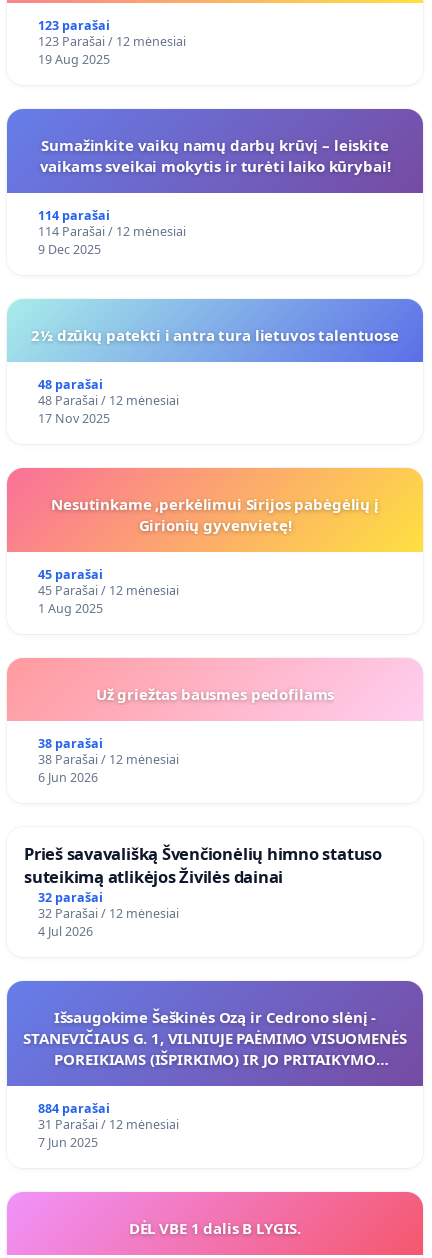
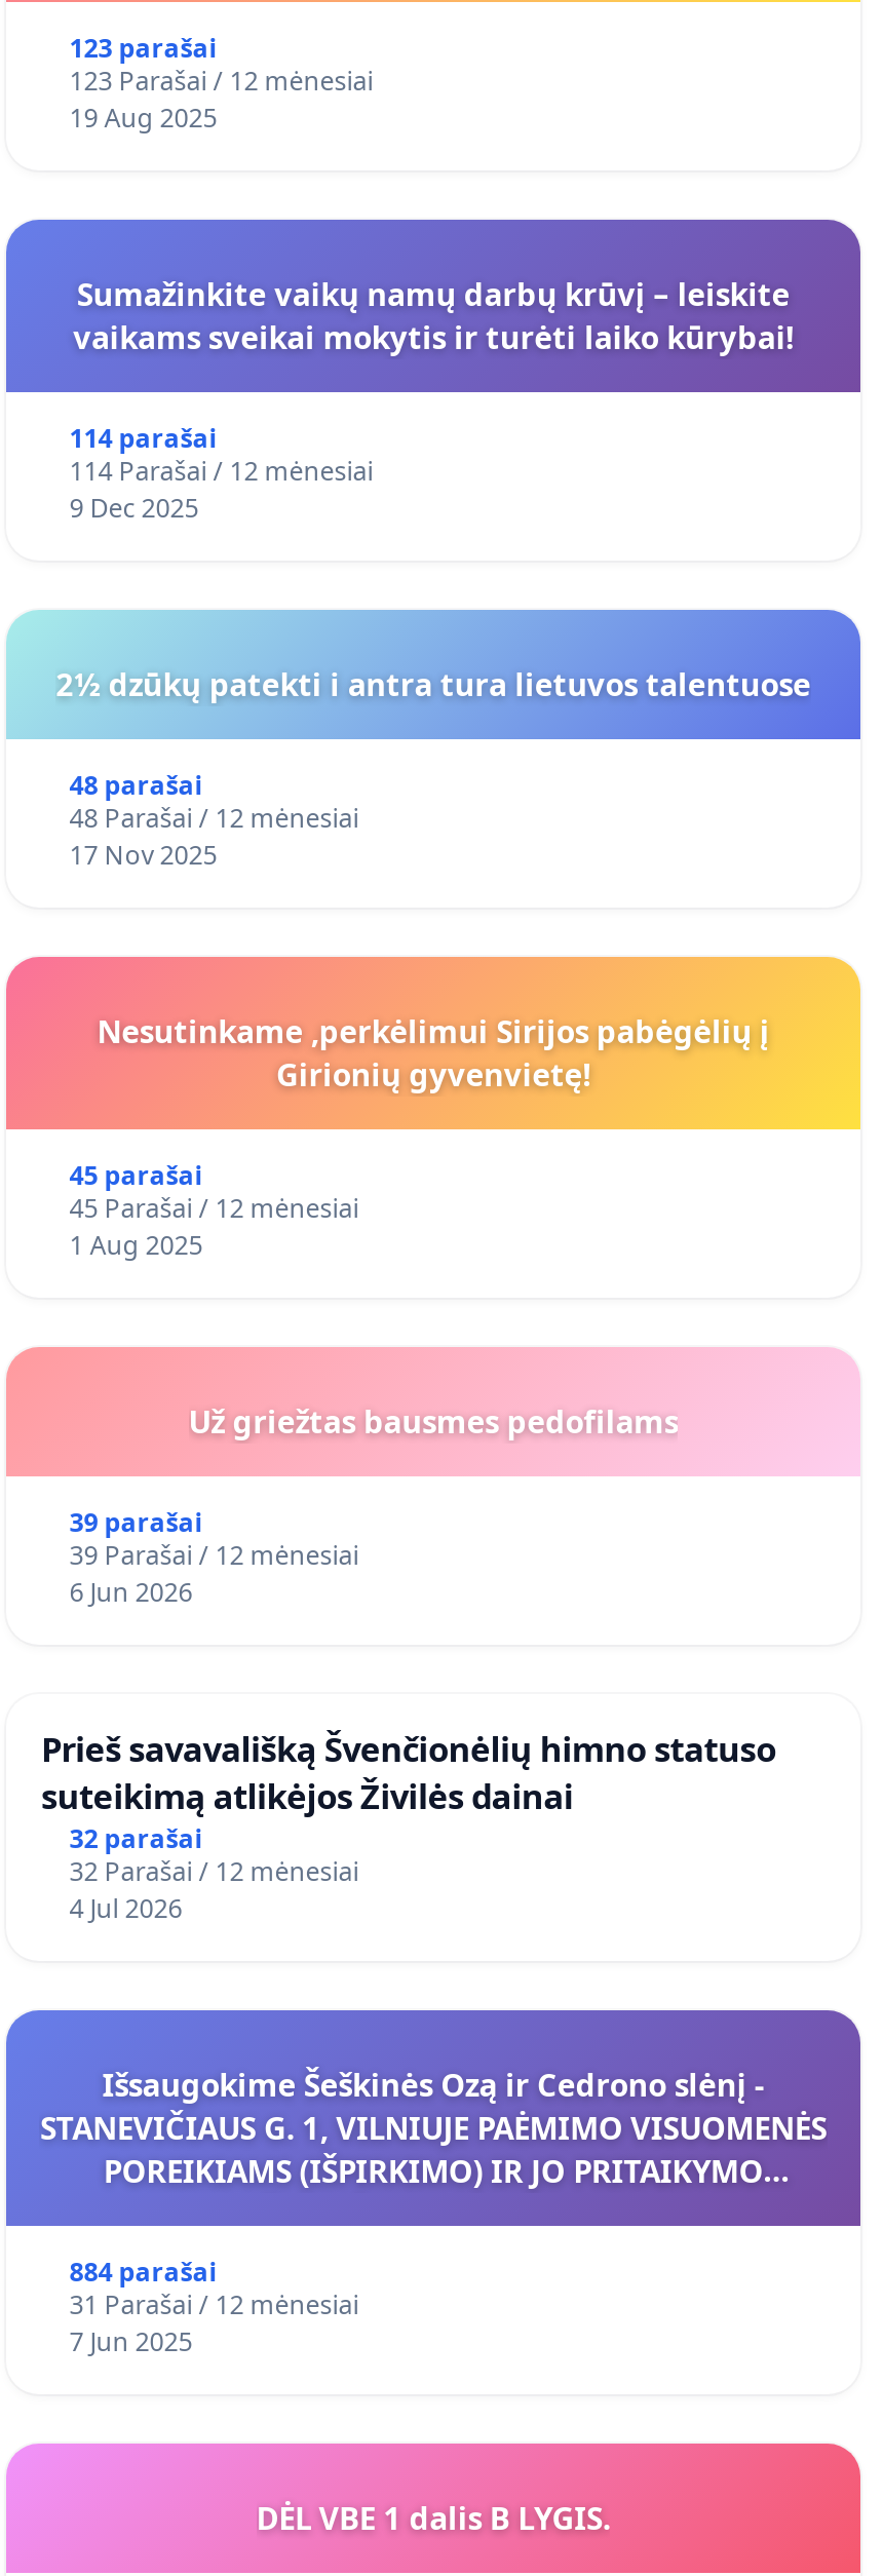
[38,735,103,752] 38 parašai -> [69,1505,203,1540] 39 parašai
[38,751,179,768] 38 Parašai / 12 mėnesiai -> [69,1538,359,1573] 39 Parašai / 12 mėnesiai

